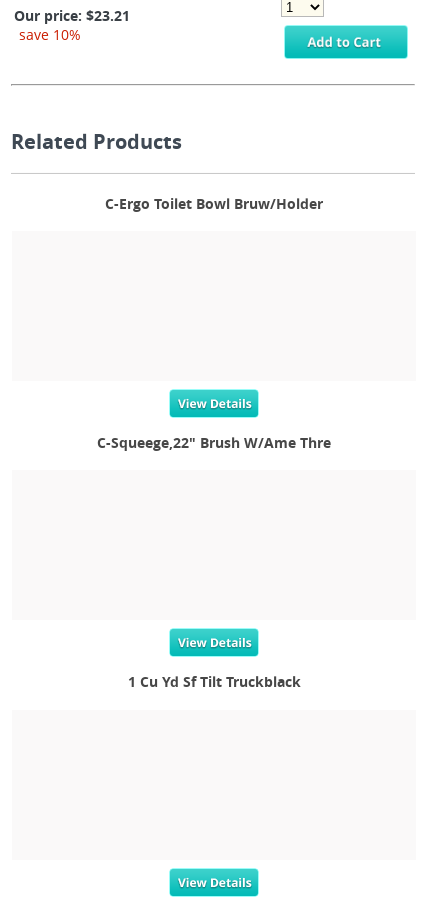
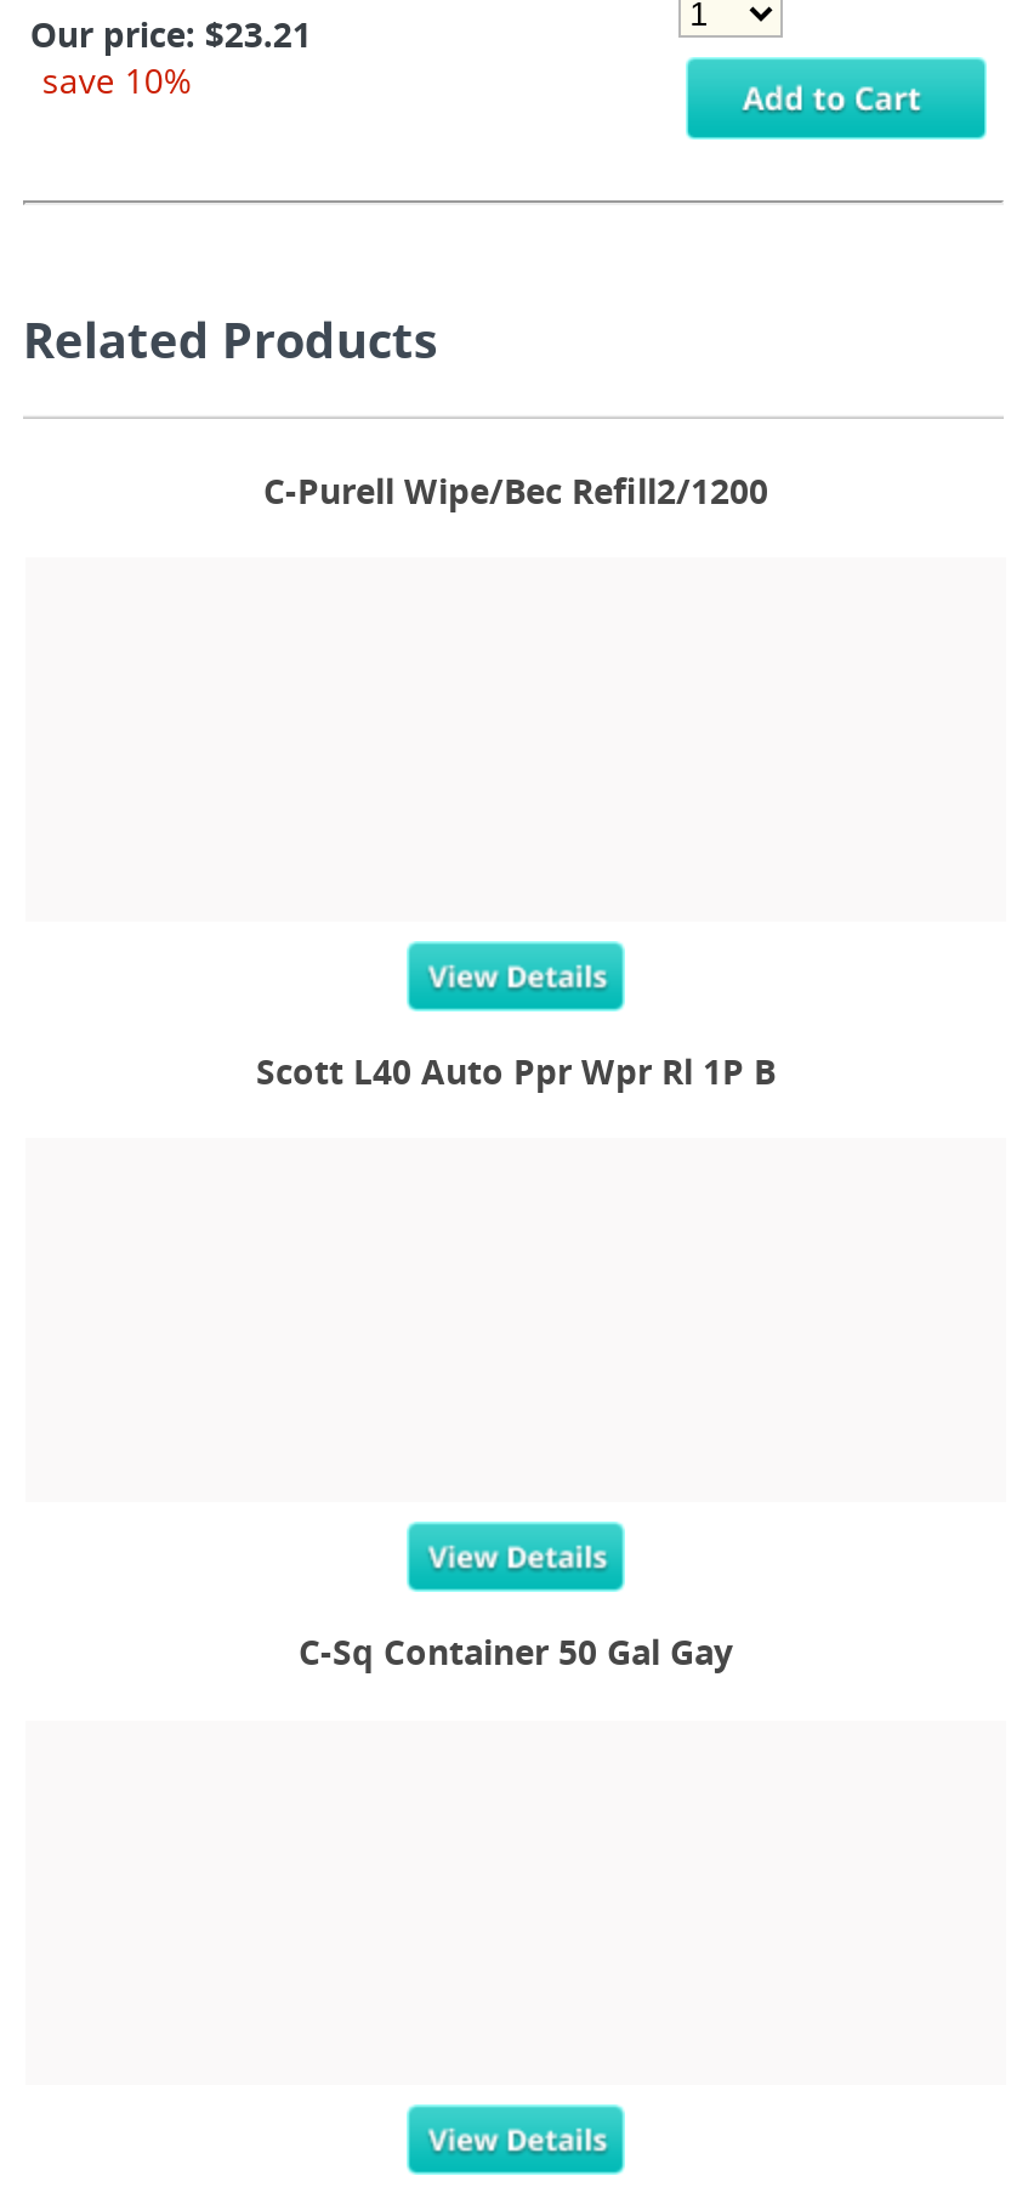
[105,194,323,213] C-Ergo Toilet Bowl Bruw/Holder -> [263,467,768,513] C-Purell Wipe/Bec Refill2/1200
[97,433,331,452] C-Squeege,22" Brush W/Ame Thre -> [256,1047,776,1094] Scott L40 Auto Ppr Wpr Rl 1P B
[127,672,300,691] 1 Cu Yd Sf Tilt Truckblack -> [299,1628,733,1675] C-Sq Container 50 Gal Gay

